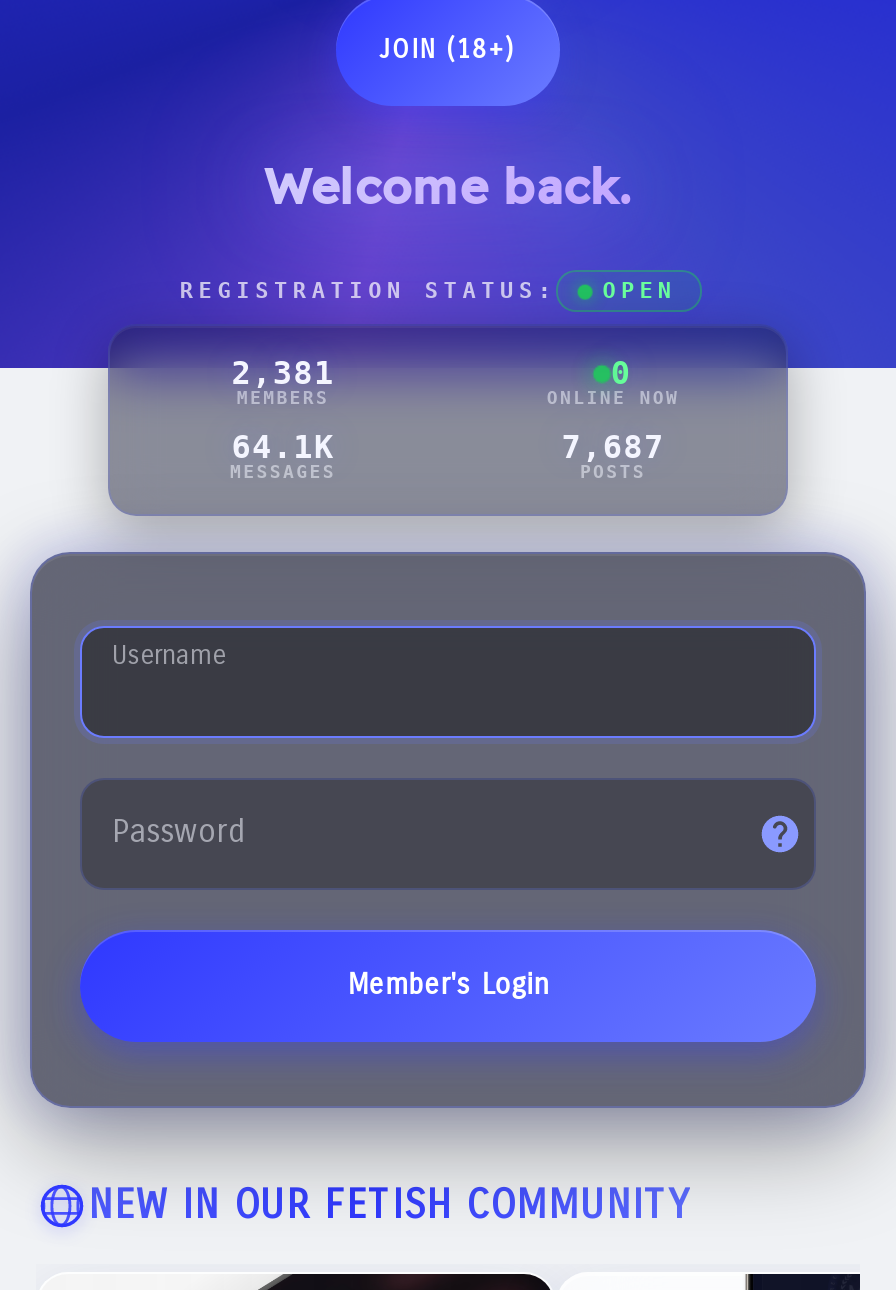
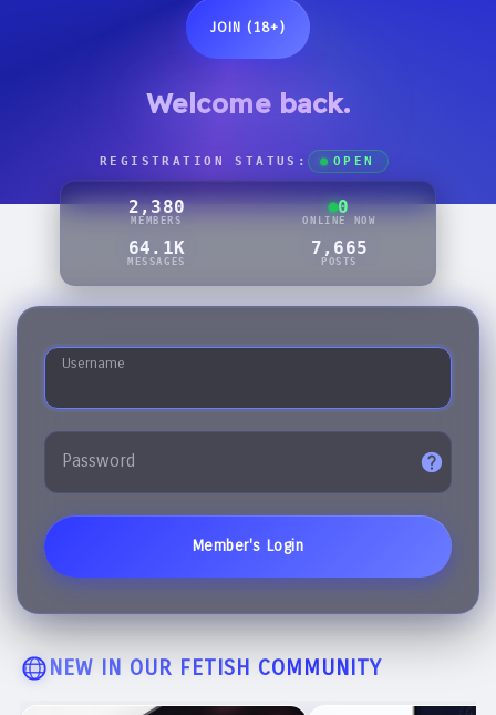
[231,354,335,392] 2,381 -> [128,196,185,217] 2,380
[561,428,665,466] 7,687 -> [311,237,368,258] 7,665

